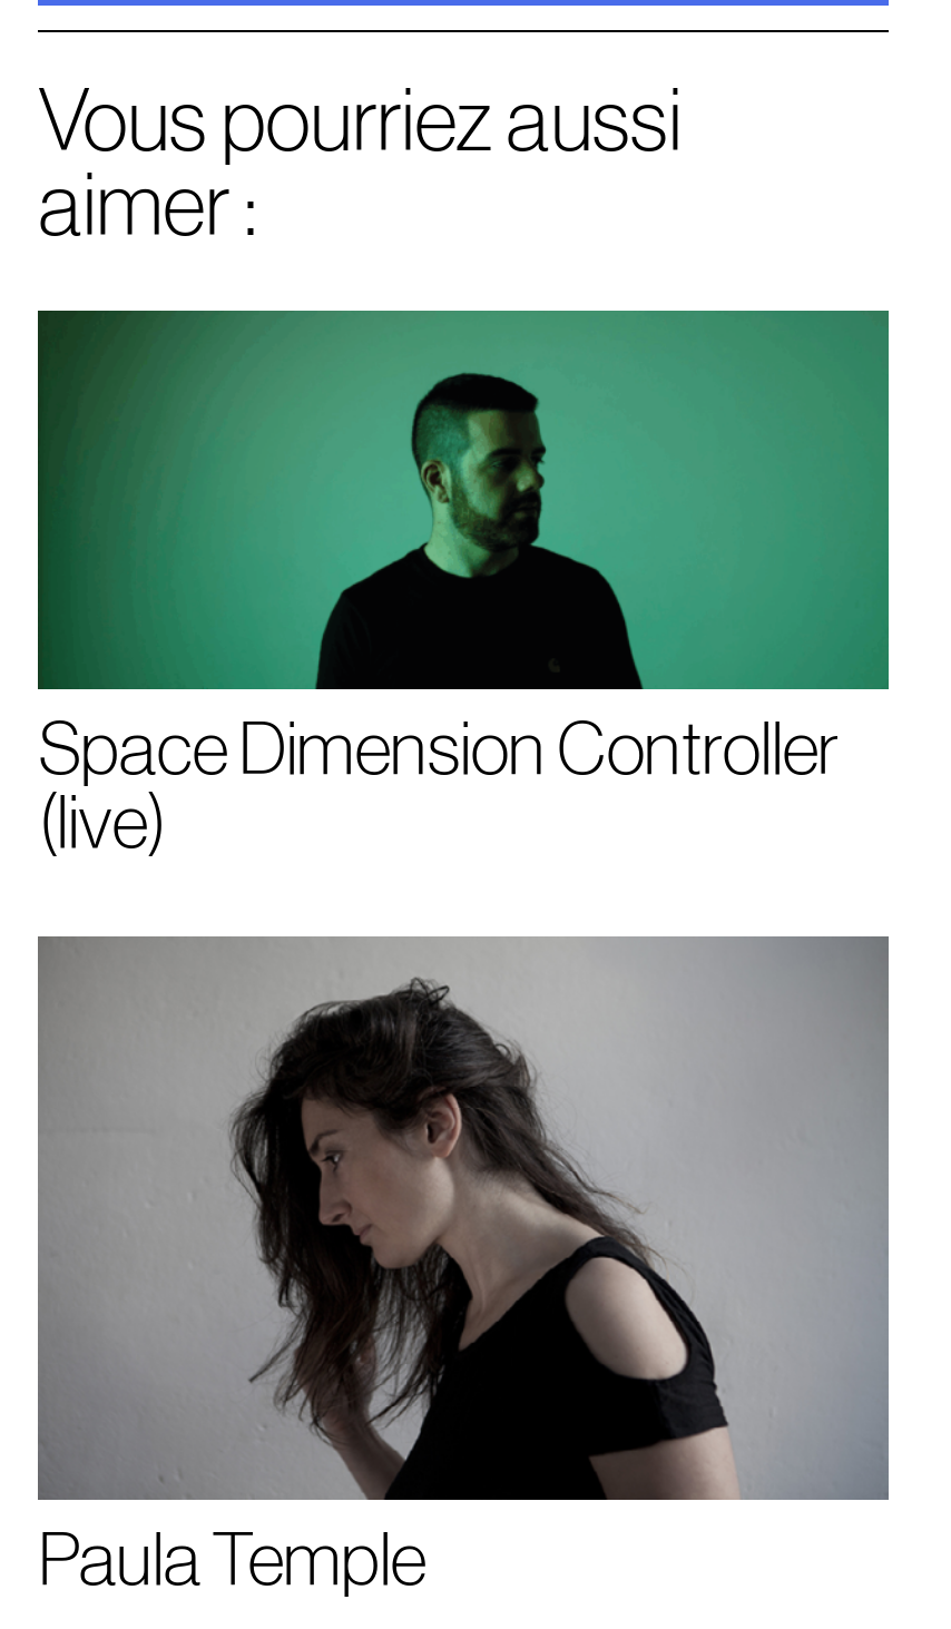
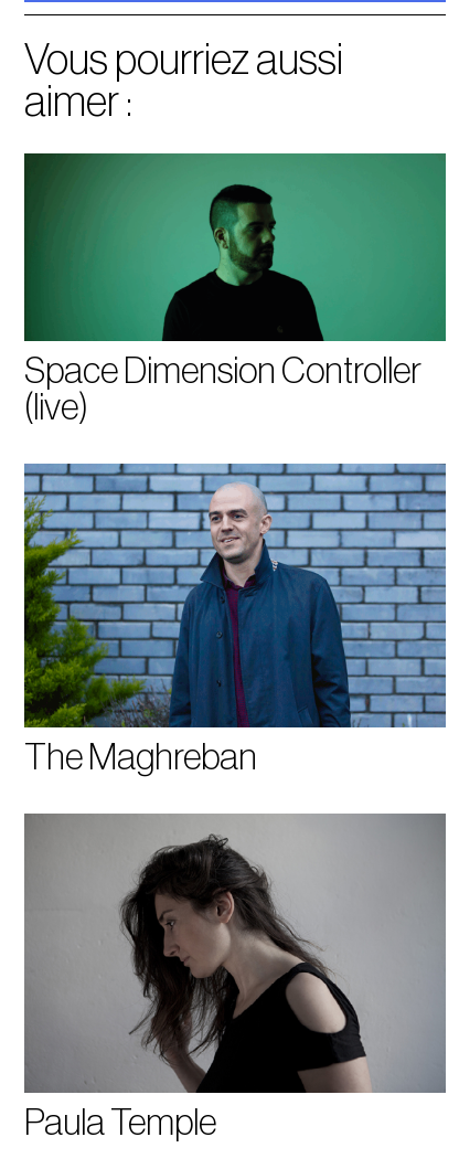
none -> [23,464,446,776] [image] | The Maghreban

